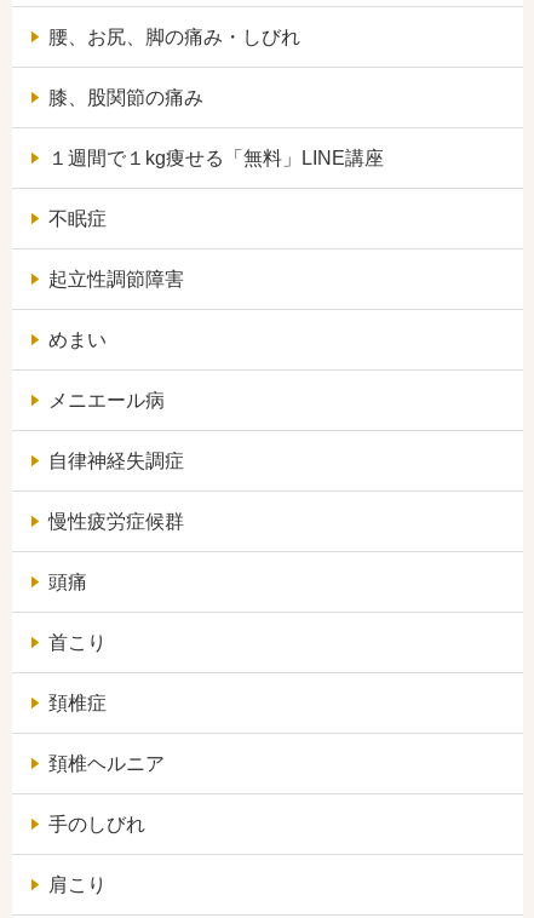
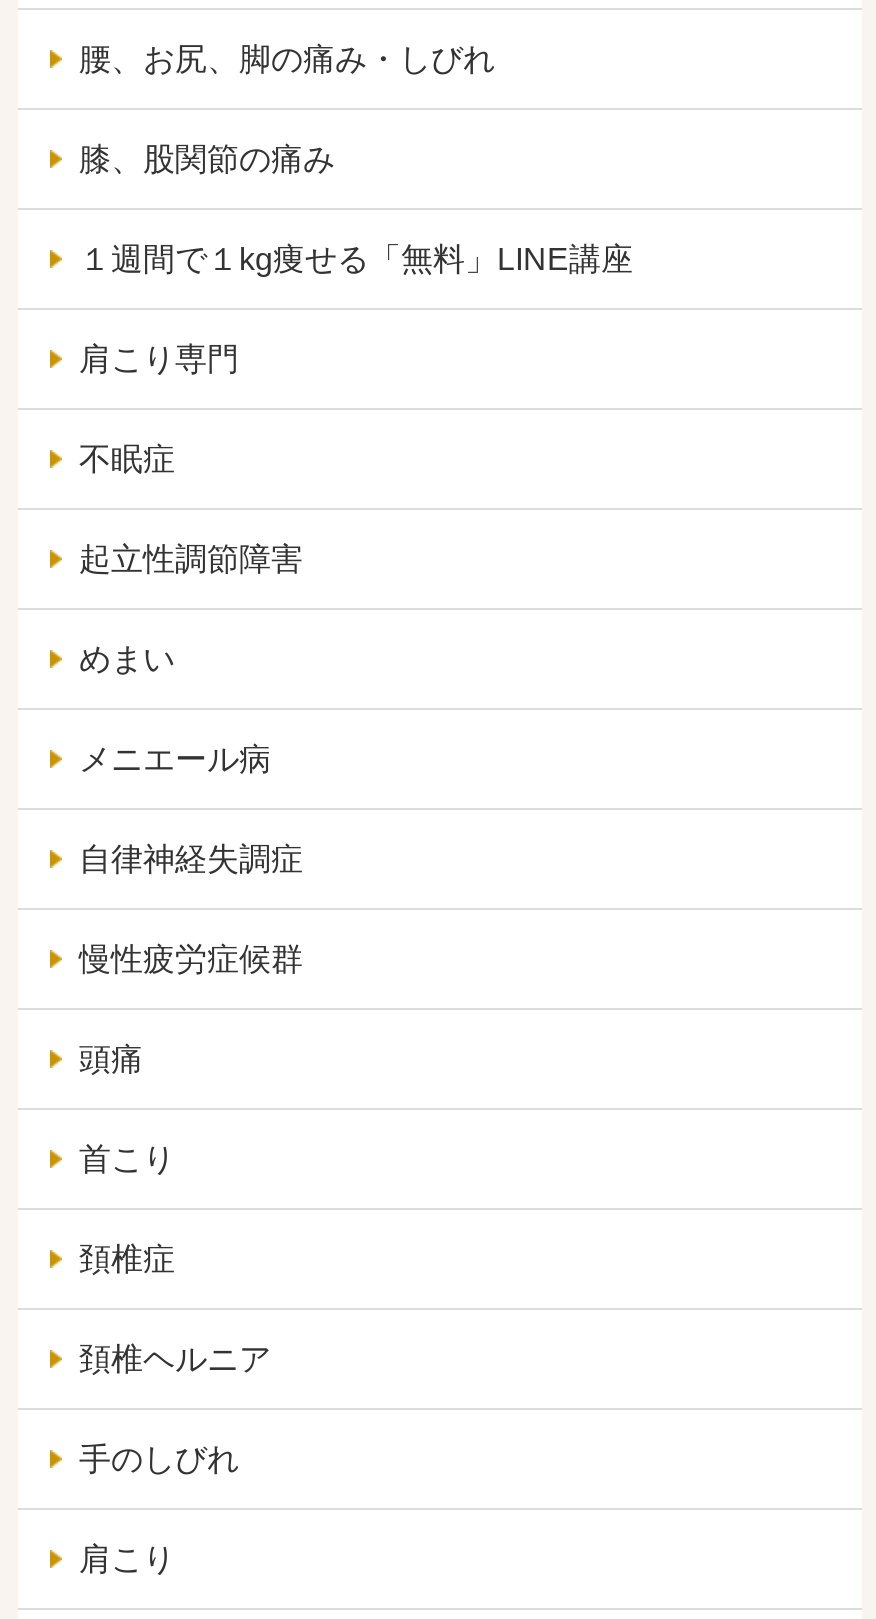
none -> [79,341,239,375] 肩こり専門

